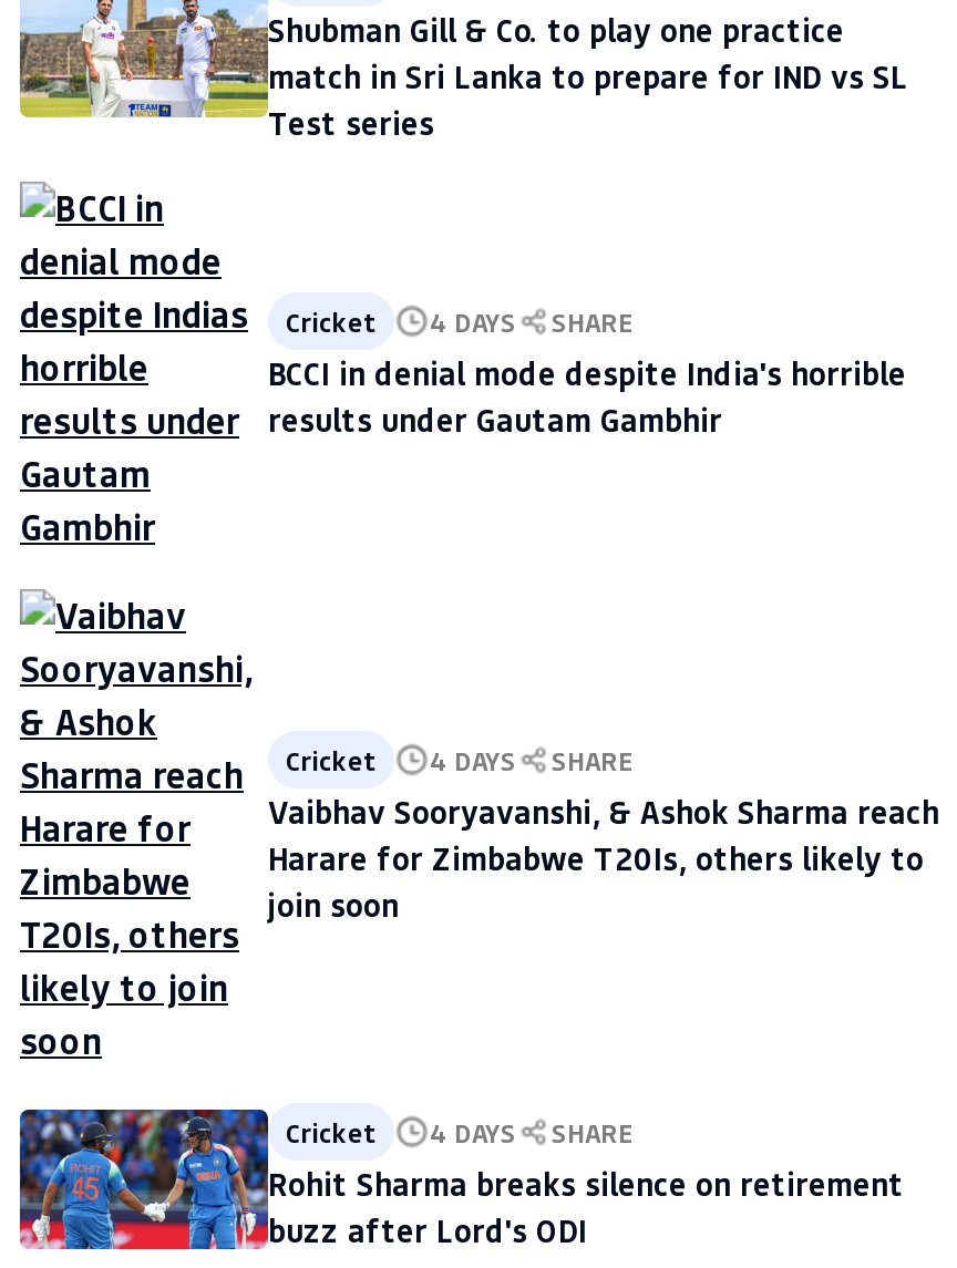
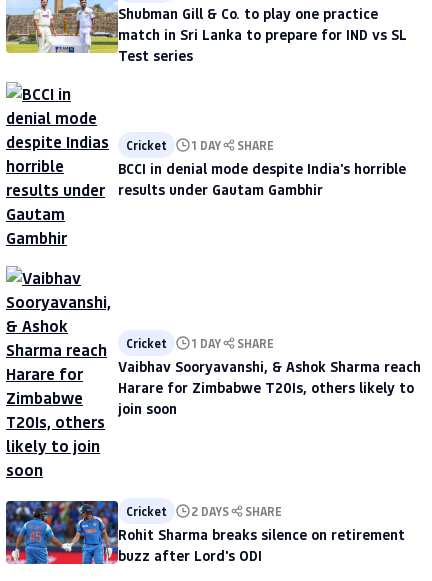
[286,304,634,340] Cricket 4 DAYS SHARE -> [126,137,274,153] Cricket 1 DAY SHARE
[286,742,634,777] Cricket 4 DAYS SHARE -> [126,335,274,351] Cricket 1 DAY SHARE
[286,1115,634,1150] Cricket 4 DAYS SHARE -> [126,503,282,519] Cricket 2 DAYS SHARE

